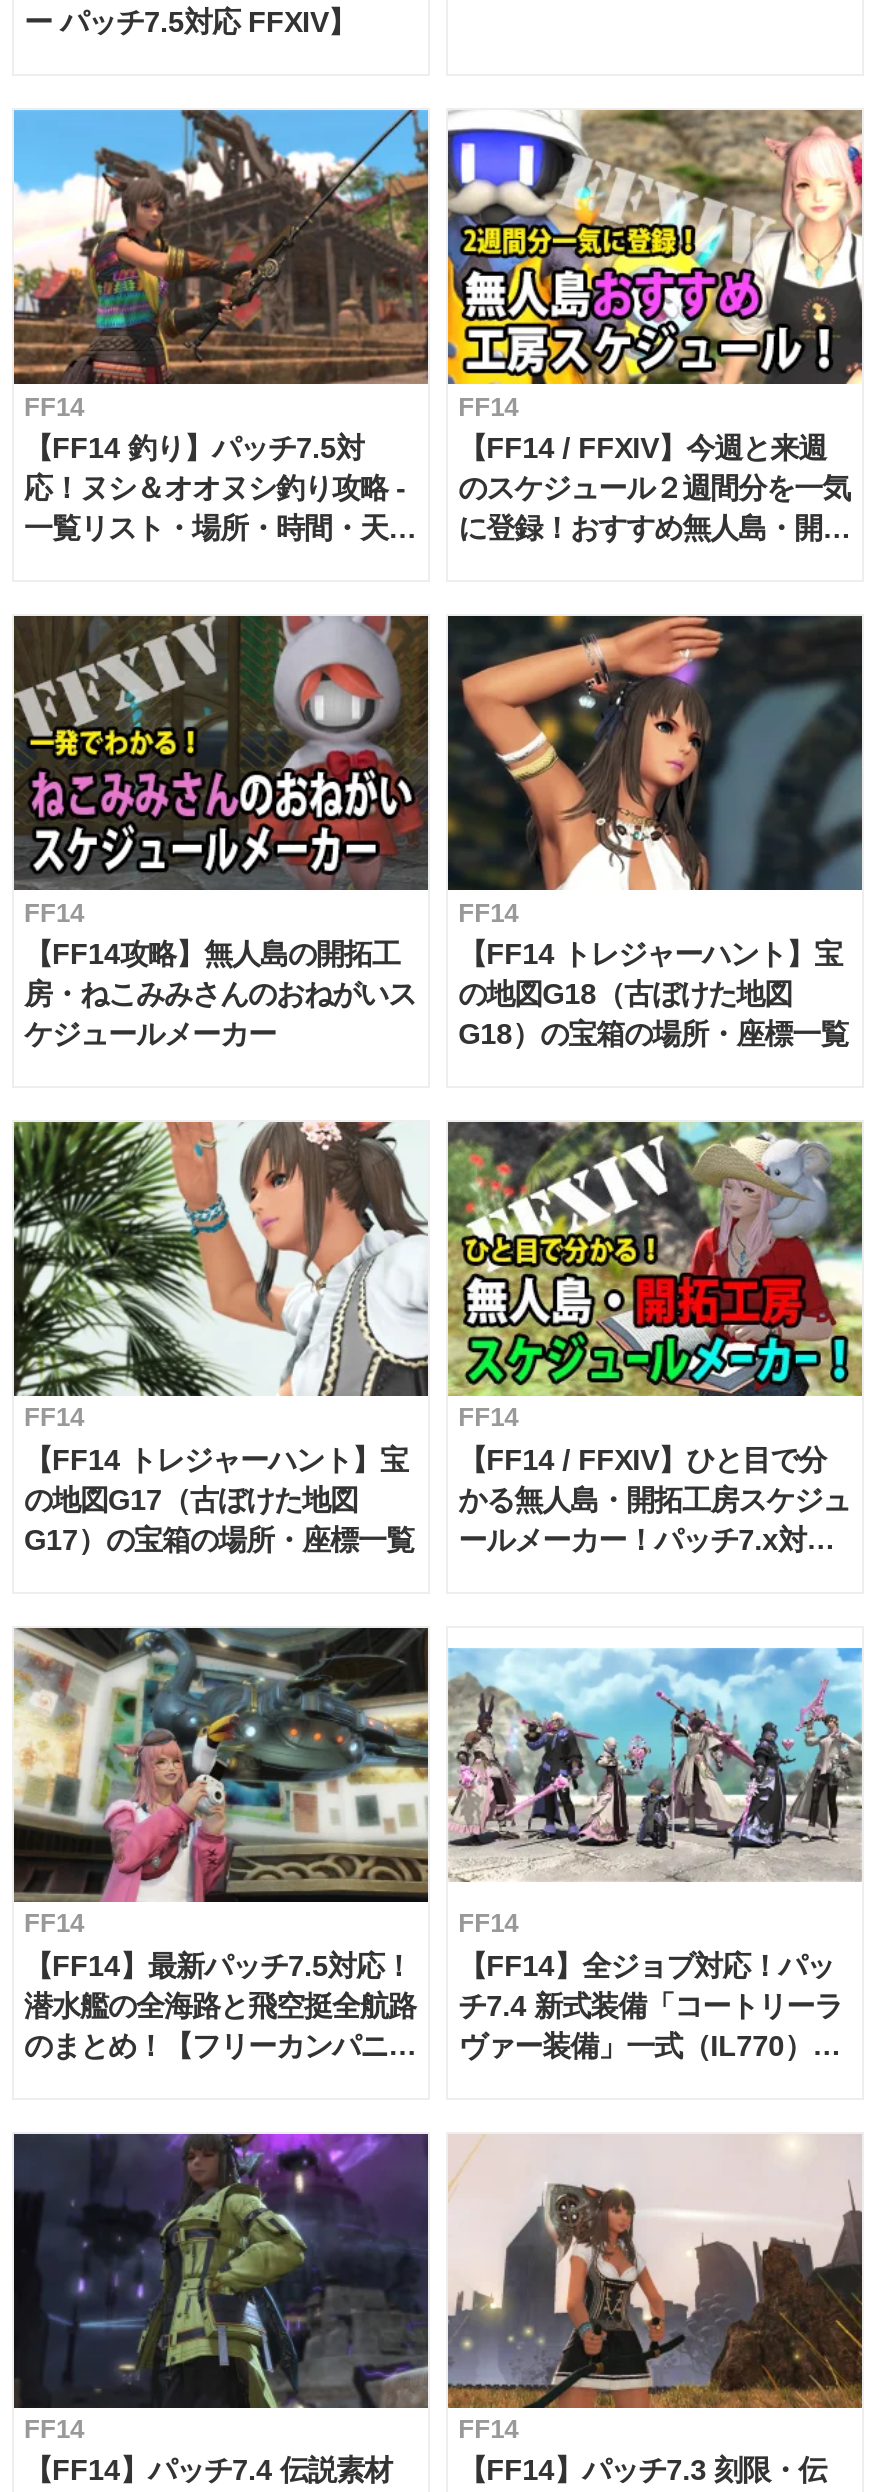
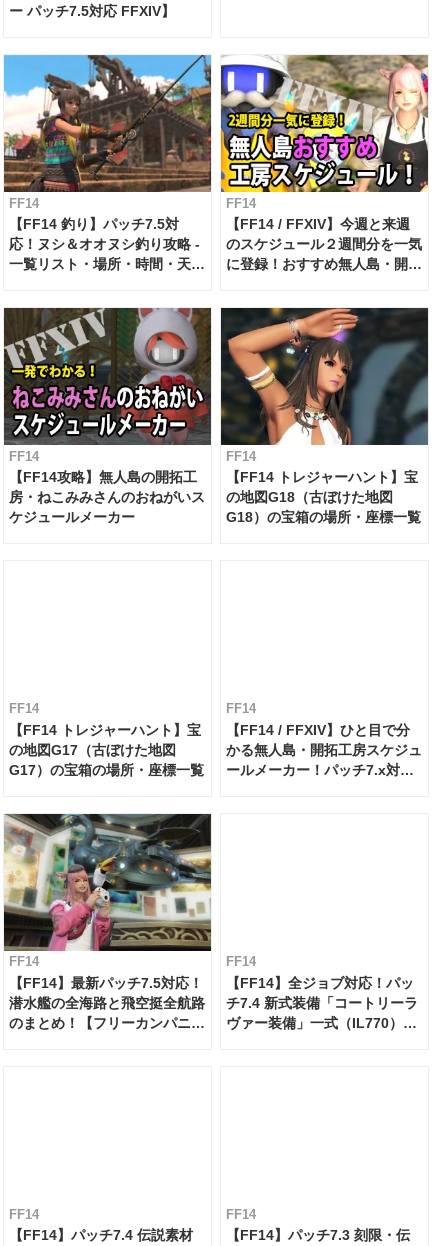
[12,1120,430,1398] [image] -> none
[446,1120,864,1398] [image] -> none
[446,1646,864,1884] [image] -> none
[12,2132,430,2410] [image] -> none
[446,2134,864,2410] [image] -> none

